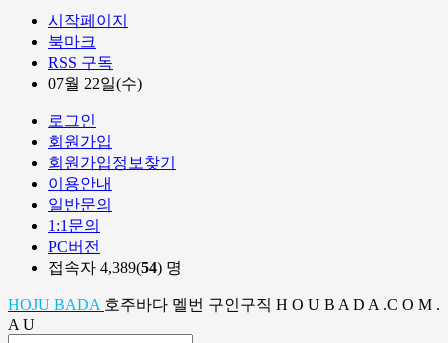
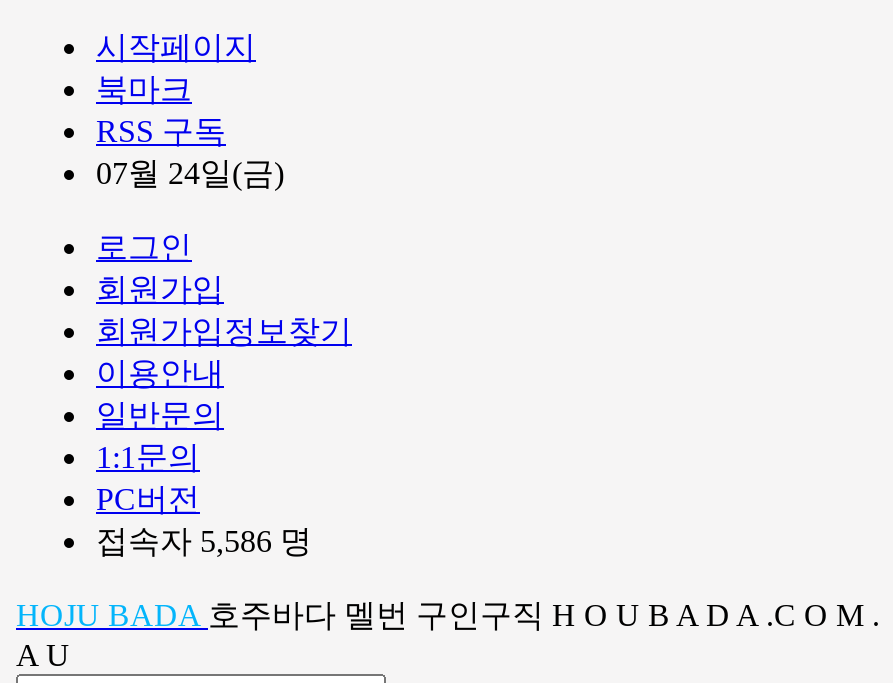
[48,75,142,92] 07월 22일(수) -> [96,156,284,190] 07월 24일(금)
[48,259,182,276] 접속자 4,389(54) 명 -> [96,524,312,558] 접속자 5,586 명

